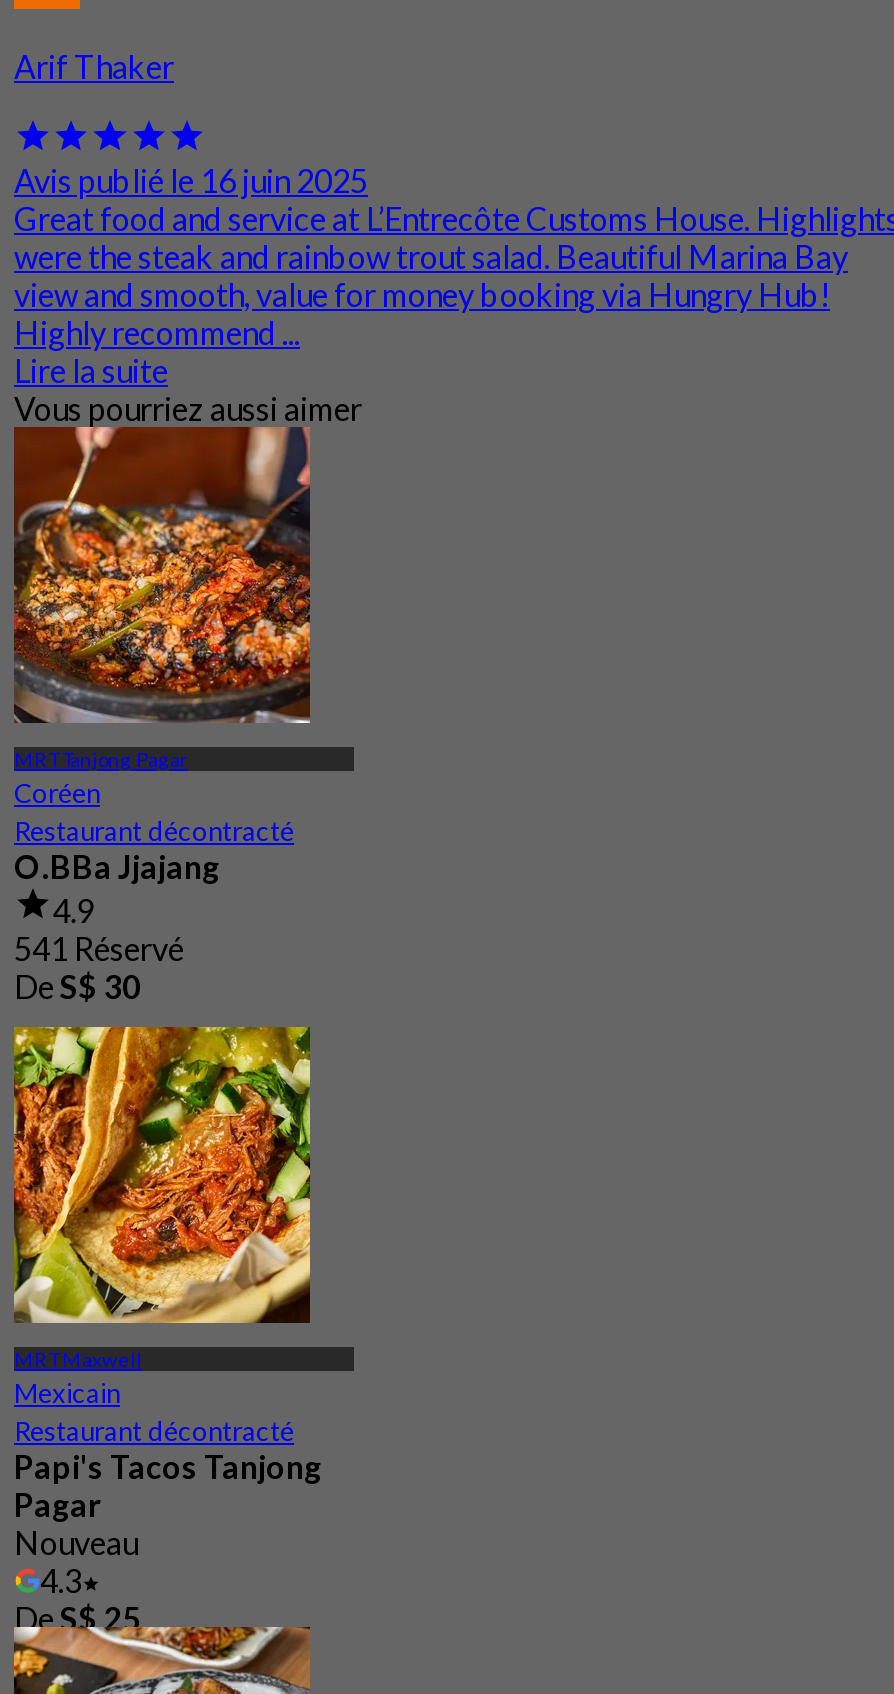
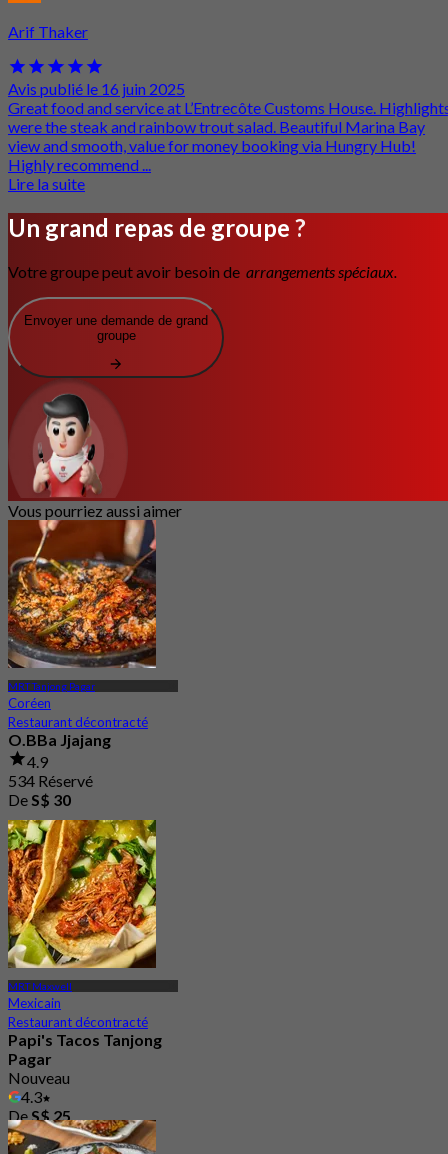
none -> [7,212,445,502] [image] | Un grand repas de groupe ? | Votre groupe peut avoir besoin de arrangements spéciaux. | Envoyer une demande de grand | groupe
[14,929,184,967] 541 Réservé -> [8,771,93,790] 534 Réservé

